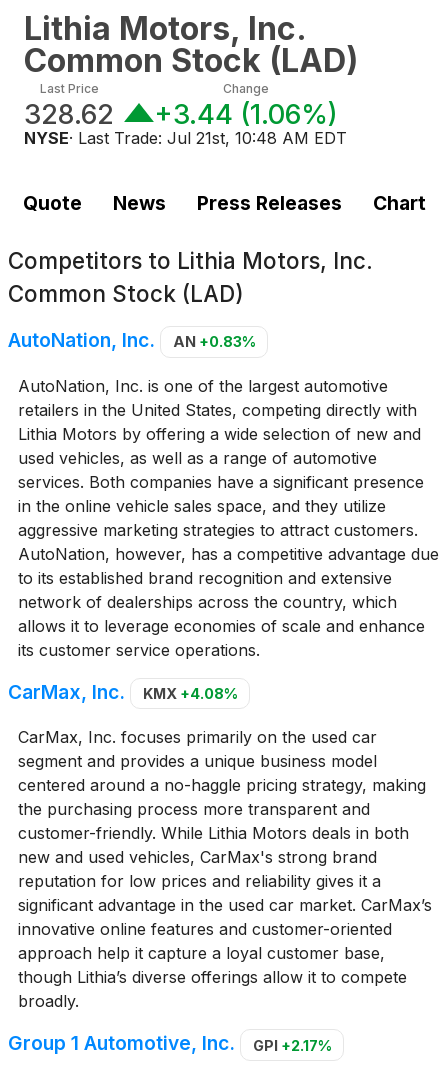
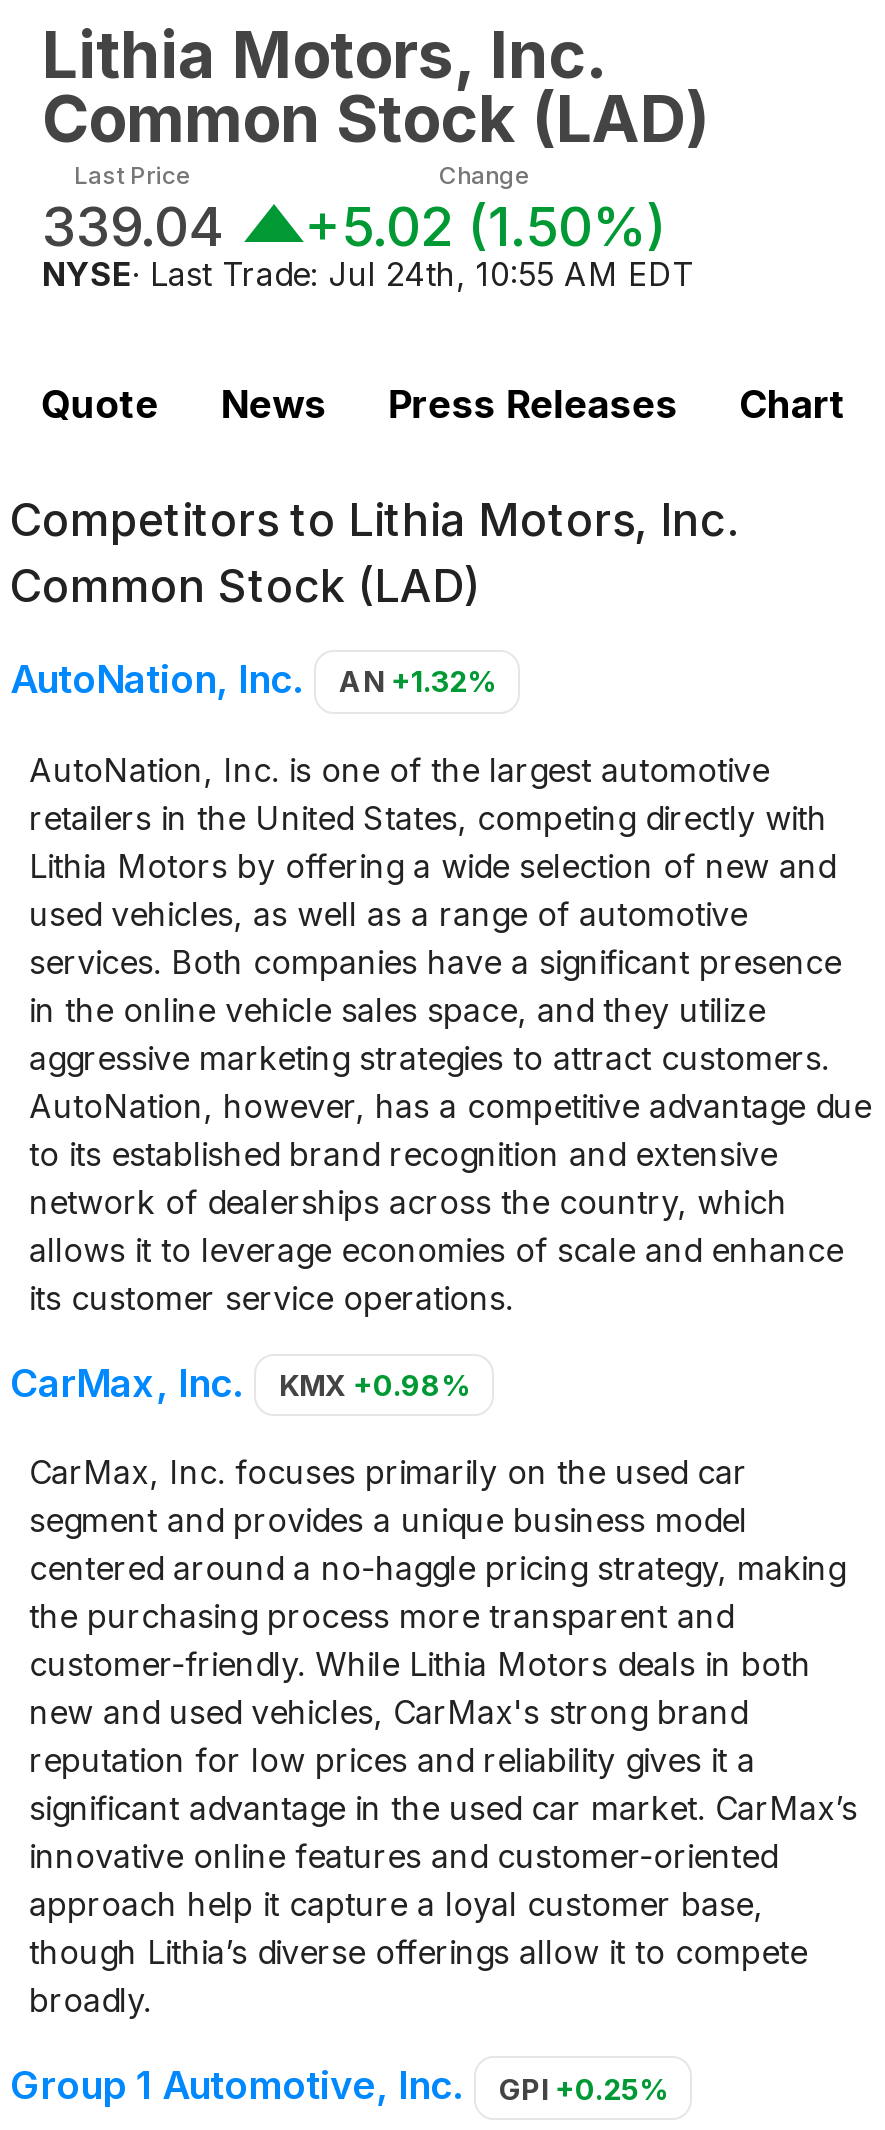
[24,98,114,131] 328.62 -> [42,193,224,259] 339.04
[154,98,338,131] +3.44 (1.06%) -> [304,193,666,259] +5.02 (1.50%)
[24,128,347,148] NYSE · Last Trade: Jul 21st, 10:48 AM EDT -> [42,253,694,293] NYSE · Last Trade: Jul 24th, 10:55 AM EDT
[8,328,255,352] AutoNation, Inc. AN +0.83% -> [10,655,495,703] AutoNation, Inc. AN +1.32%
[8,680,237,704] CarMax, Inc. KMX +4.08% -> [10,1358,469,1406] CarMax, Inc. KMX +0.98%
[8,1032,331,1056] Group 1 Automotive, Inc. GPI +2.17% -> [10,2061,667,2109] Group 1 Automotive, Inc. GPI +0.25%

